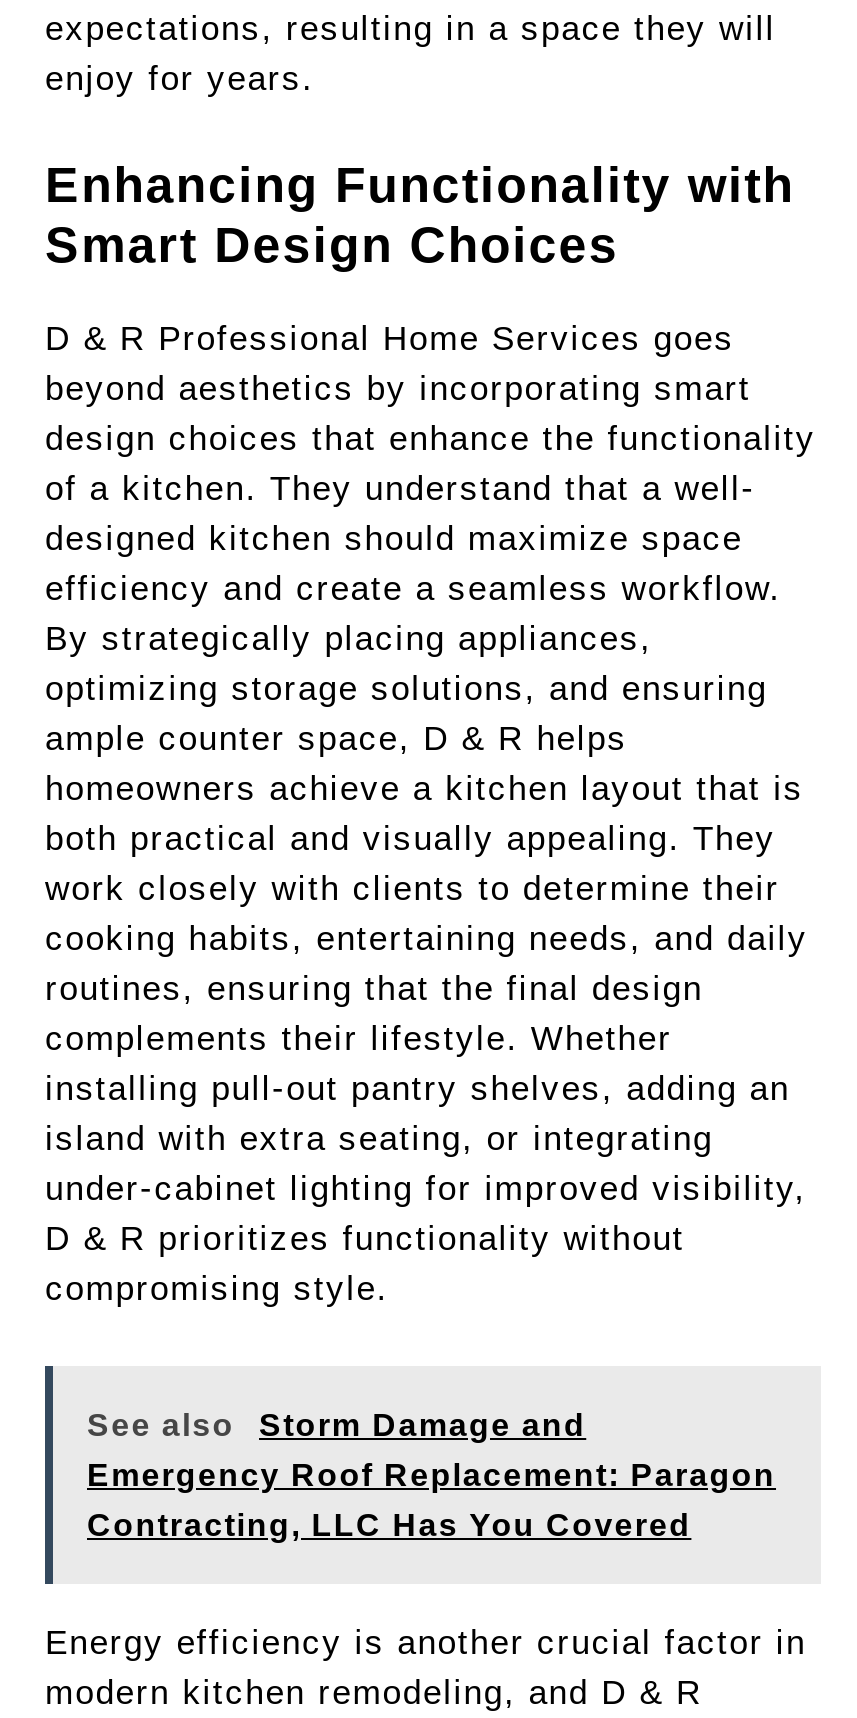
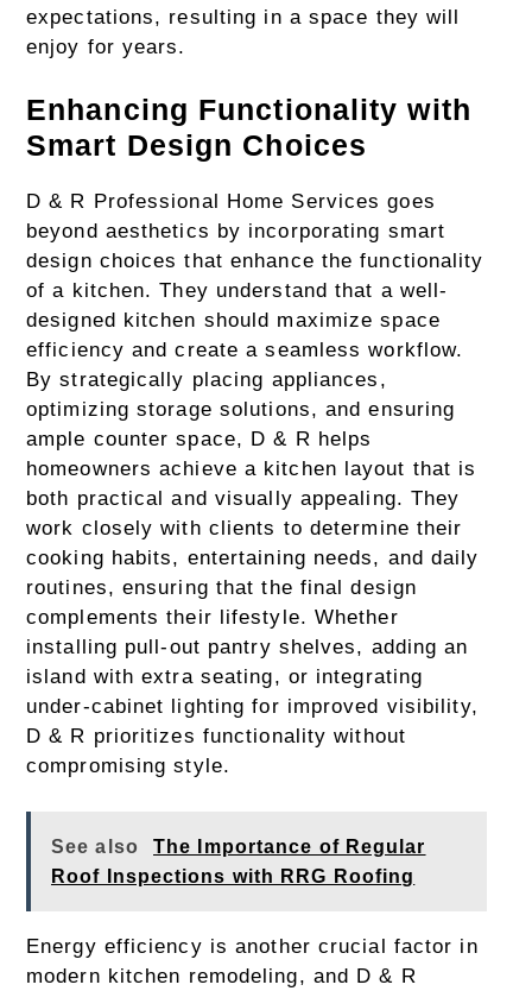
[87,1407,776,1541] Storm Damage and | Emergency Roof Replacement: Paragon | Contracting, LLC Has You Covered -> [51,836,426,886] The Importance of Regular | Roof Inspections with RRG Roofing

